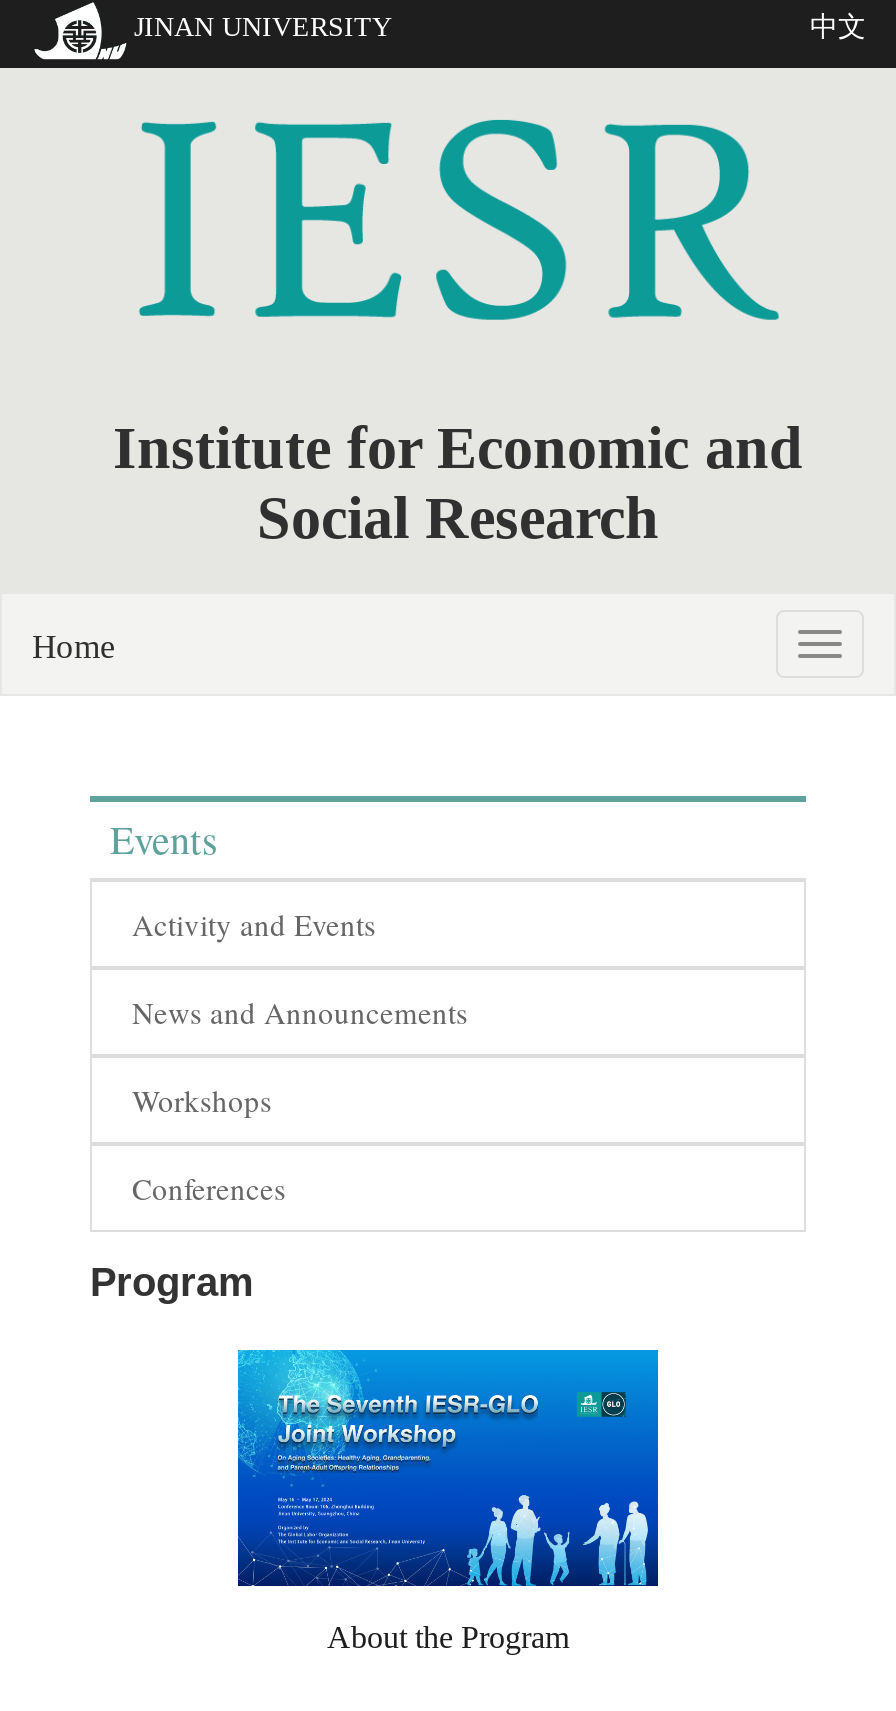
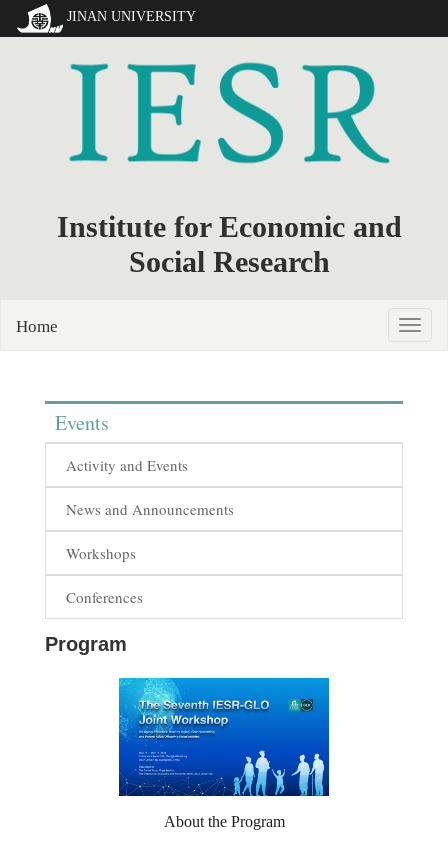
[810,12,866,42] 中文 -> none

